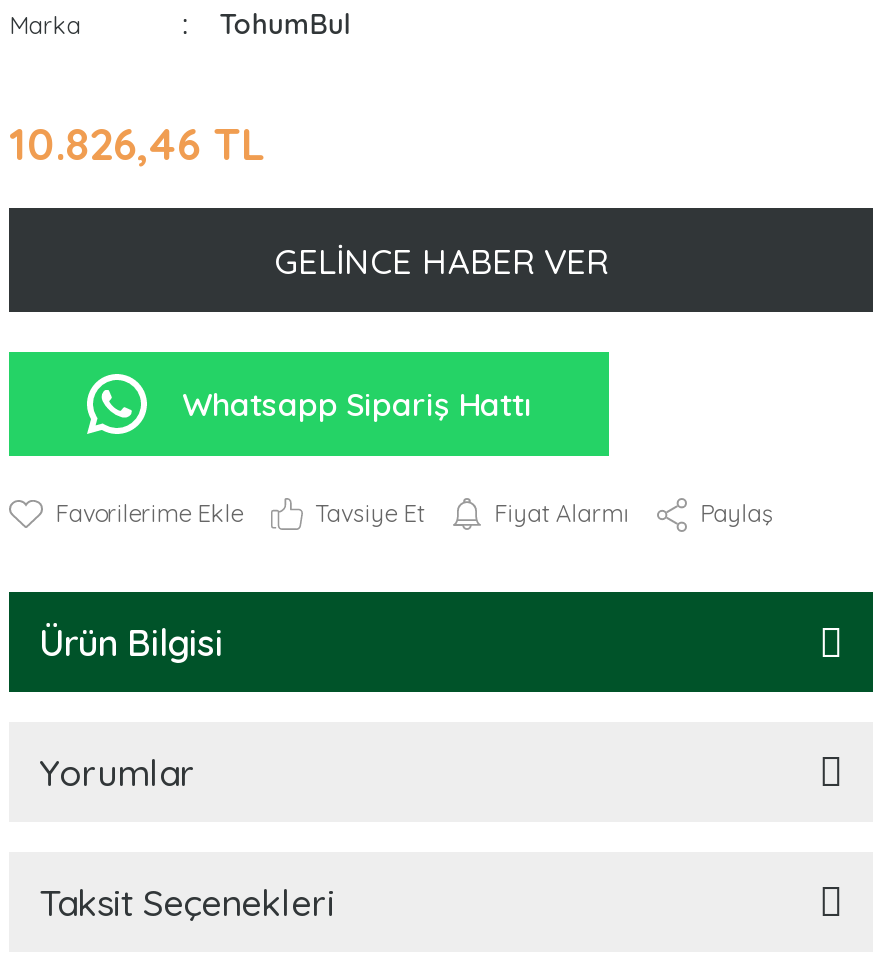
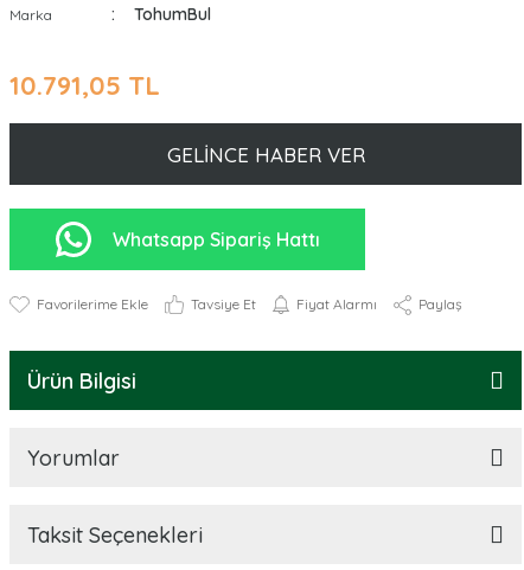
[9,116,267,172] 10.826,46 TL -> [9,69,160,102] 10.791,05 TL

